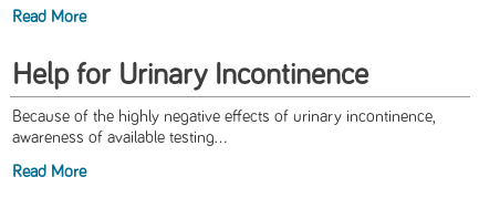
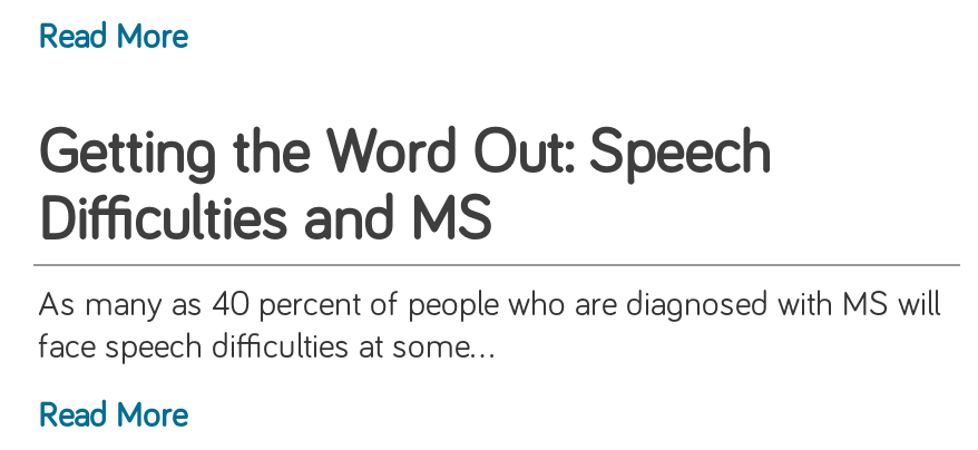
[12,60,368,91] Help for Urinary Incontinence -> [38,125,771,254] Getting the Word Out: Speech | Difficulties and MS
[12,109,435,146] Because of the highly negative effects of urinary incontinence, | awareness of available testing... -> [38,289,940,365] As many as 40 percent of people who are diagnosed with MS will | face speech difficulties at some...

